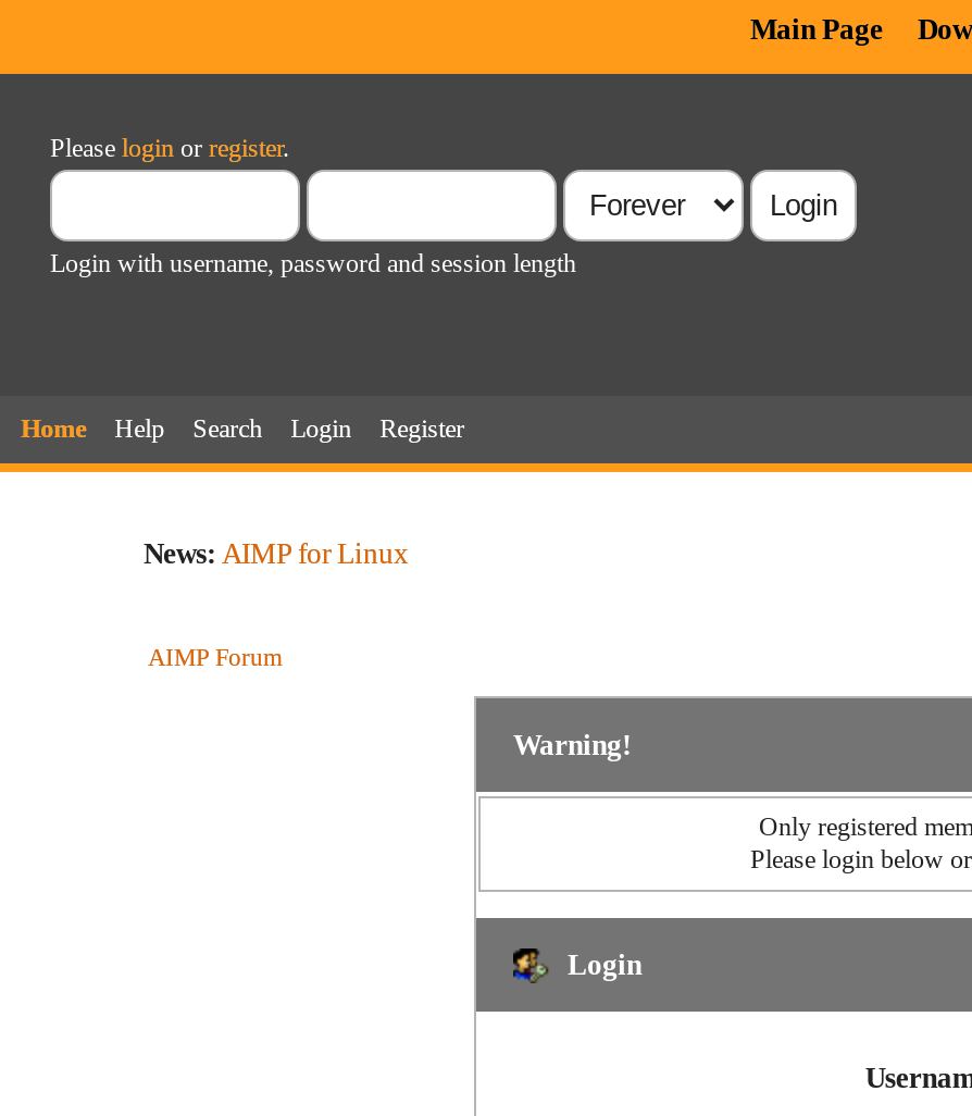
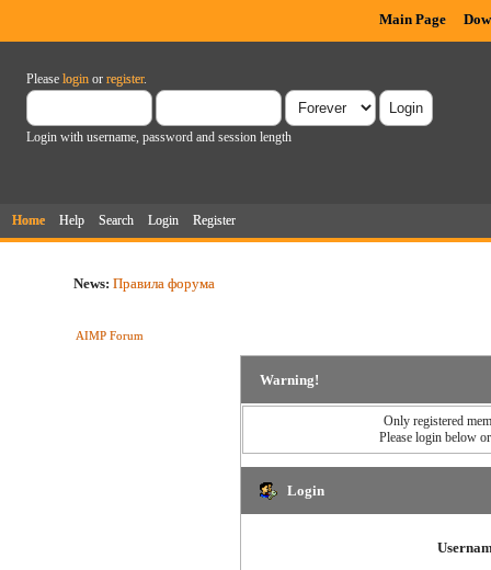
[144,537,409,570] News: AIMP for Linux -> [73,275,215,292] News: Правила форума

